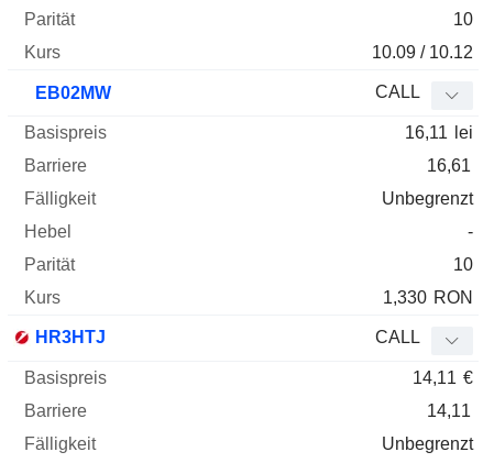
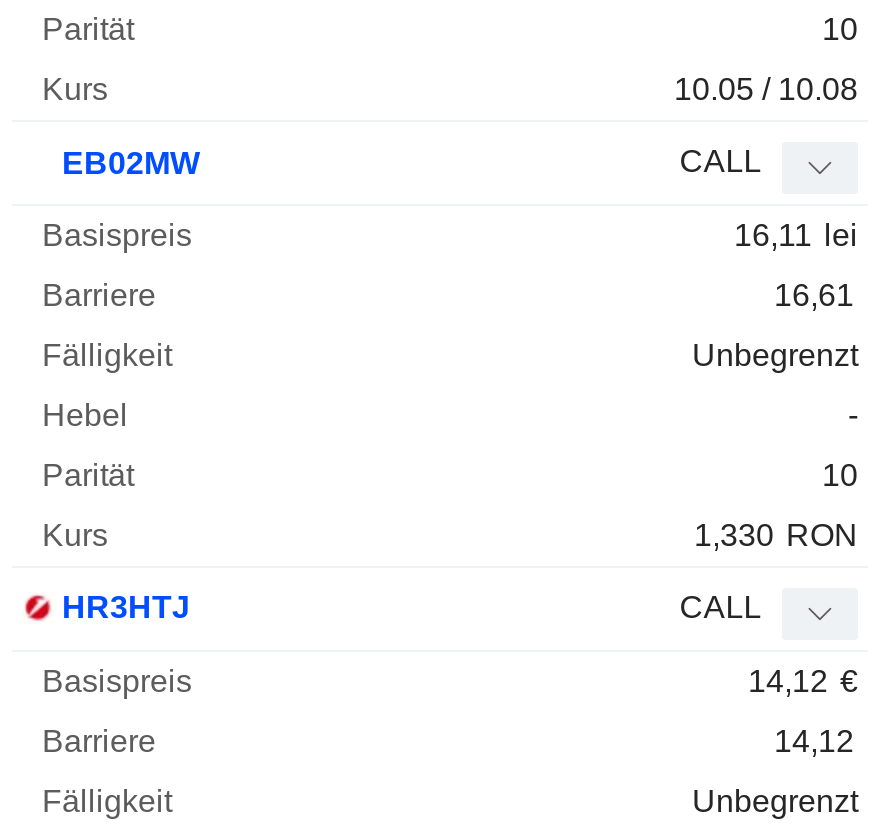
[372,43,473,62] 10.09 / 10.12 -> [674,72,858,106] 10.05 / 10.08
[413,369,473,387] 14,11 € -> [748,664,858,698] 14,12 €
[427,402,471,420] 14,11 -> [774,724,854,758] 14,12

